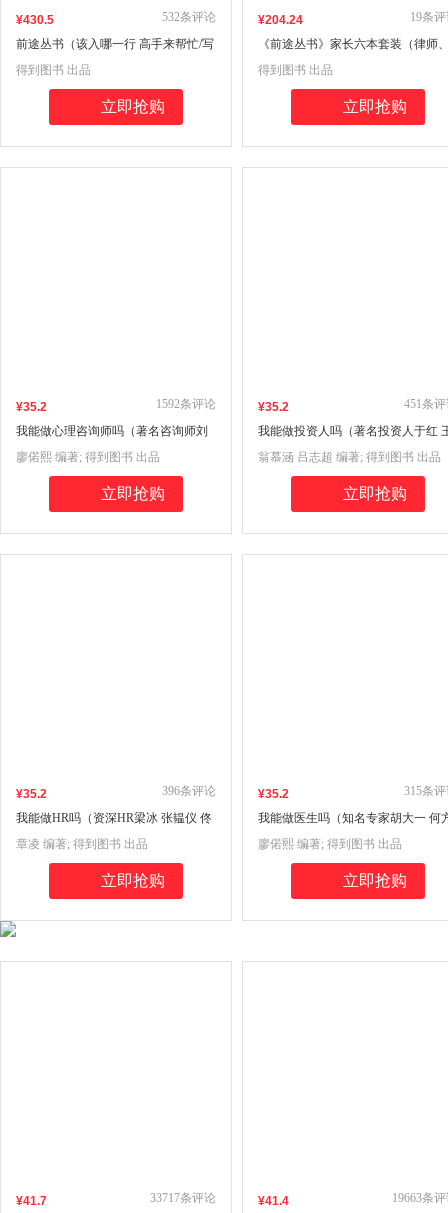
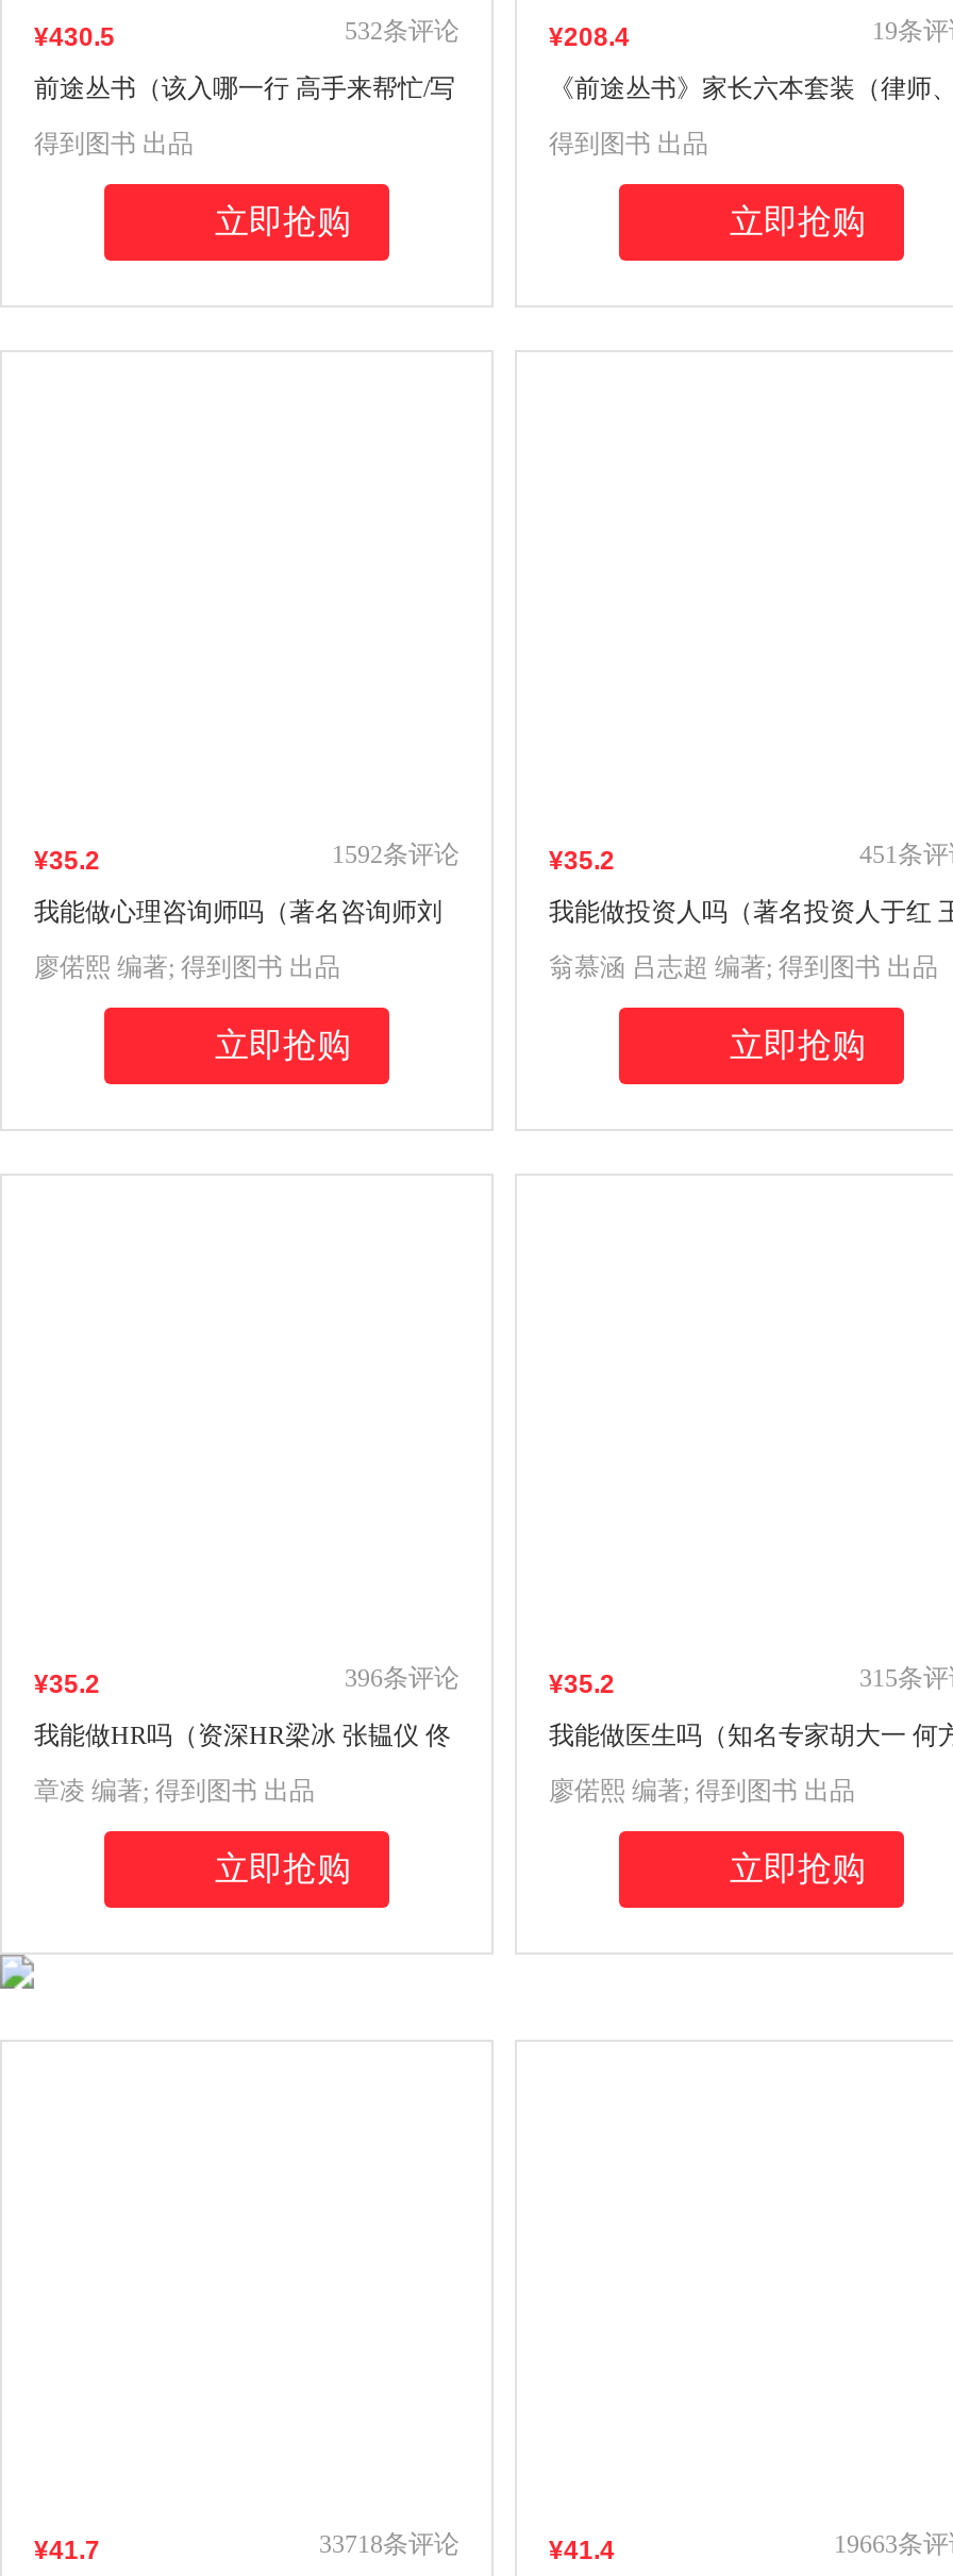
[258,13,303,27] ¥204.24 -> [549,22,630,52] ¥208.4
[150,1191,216,1205] 33717条评论 -> [319,2529,459,2559] 33718条评论

